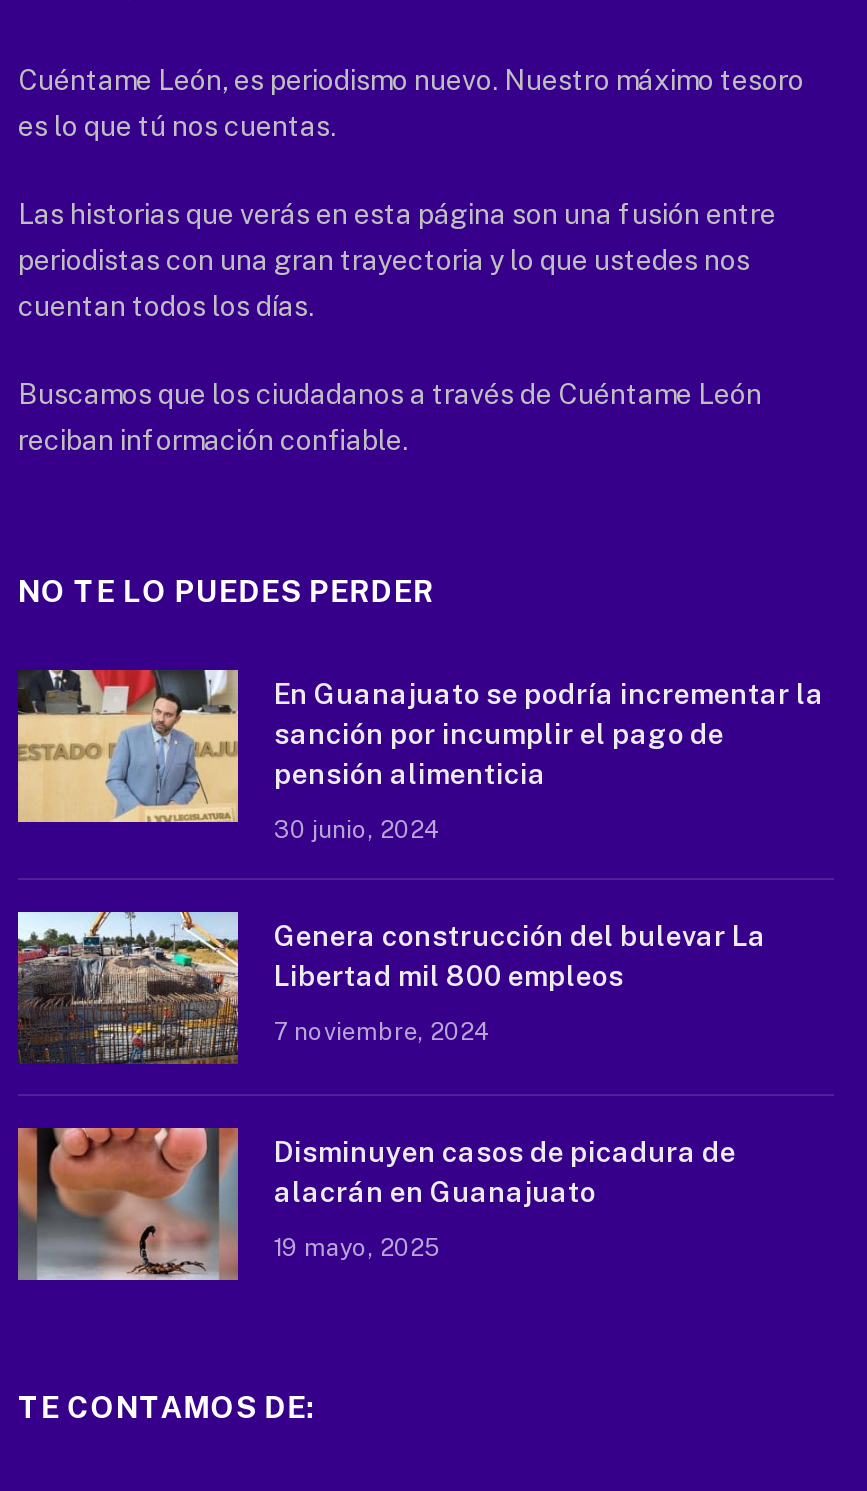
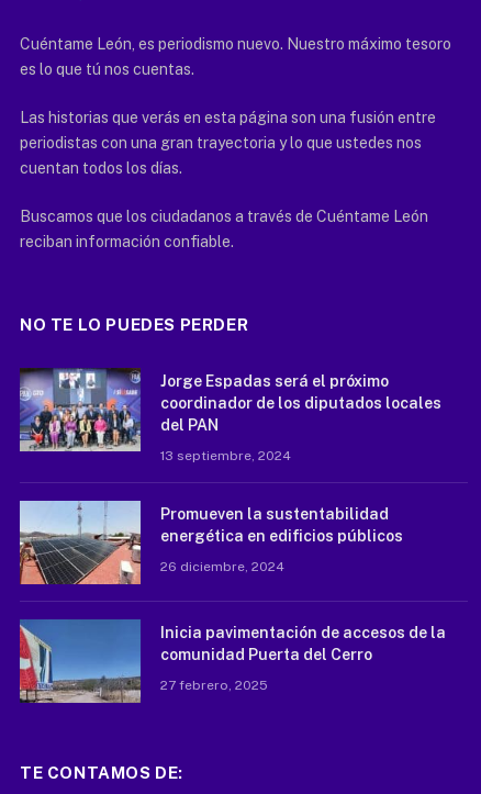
[16,668,824,824] [image] | En Guanajuato se podría incrementar la | sanción por incumplir el pago de | pensión alimenticia -> [19,367,441,451] [image] | Jorge Espadas será el próximo | coordinador de los diputados locales | del PAN
[274,816,440,844] 30 junio, 2024 -> [160,448,291,463] 13 septiembre, 2024
[16,910,766,1066] [image] | Genera construcción del bulevar La | Libertad mil 800 empleos -> [19,500,403,585] [image] | Promueven la sustentabilidad | energética en edificios públicos
[274,1018,490,1046] 7 noviembre, 2024 -> [160,559,284,574] 26 diciembre, 2024
[16,1126,736,1282] [image] | Disminuyen casos de picadura de | alacrán en Guanajuato -> [19,618,446,704] [image] | Inicia pavimentación de accesos de la | comunidad Puerta del Cerro
[274,1234,440,1262] 19 mayo, 2025 -> [160,677,268,693] 27 febrero, 2025

